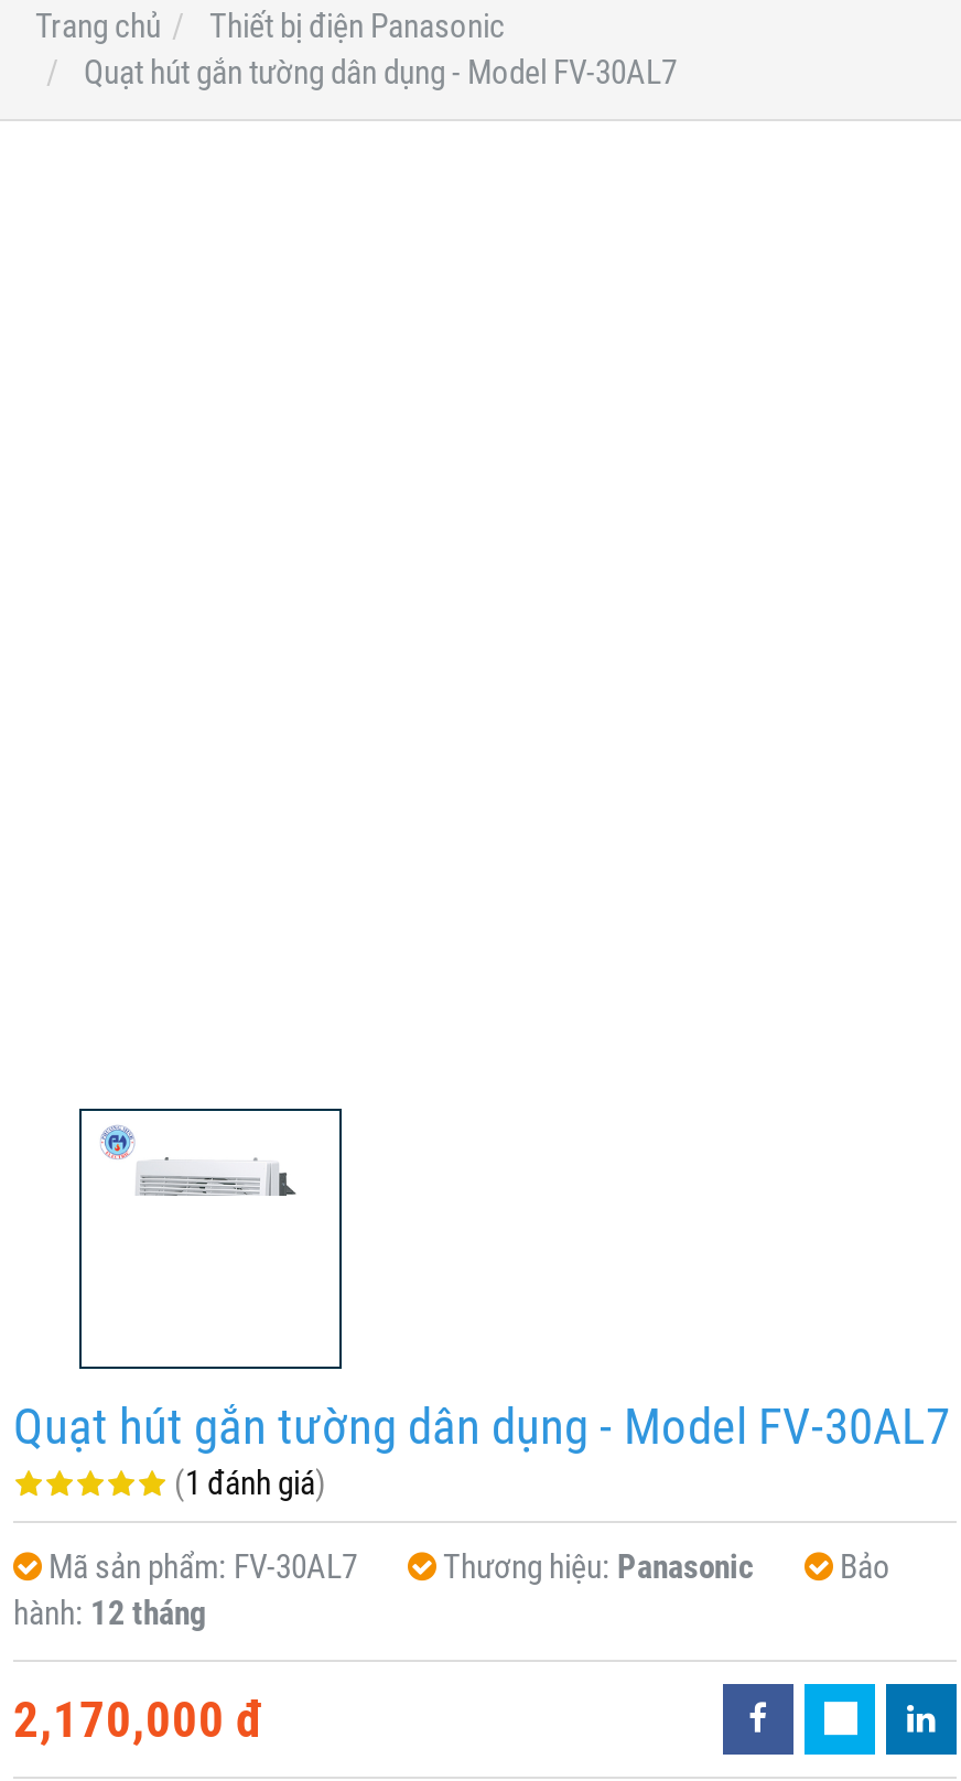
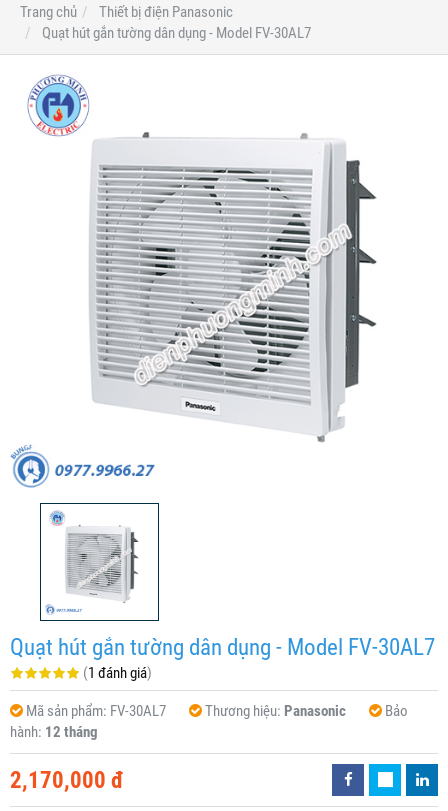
none -> [10,74,377,489] [image]
none -> [45,542,139,615] [image]

